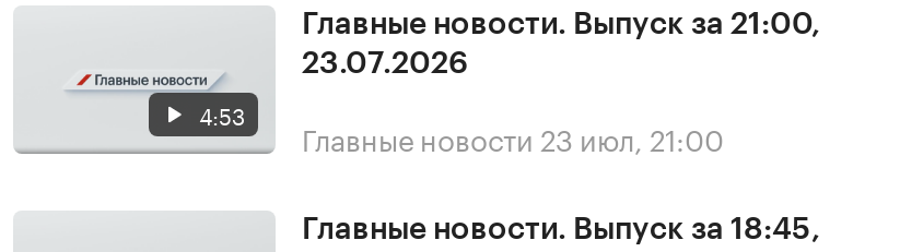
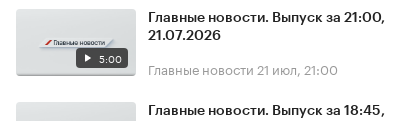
[302,50,468,81] 23.07.2026 -> [148,29,221,43] 21.07.2026
[192,98,245,132] 4:53 -> [96,50,122,66] 5:00
[302,115,724,159] Главные новости 23 июл, 21:00 -> [148,58,338,78] Главные новости 21 июл, 21:00

